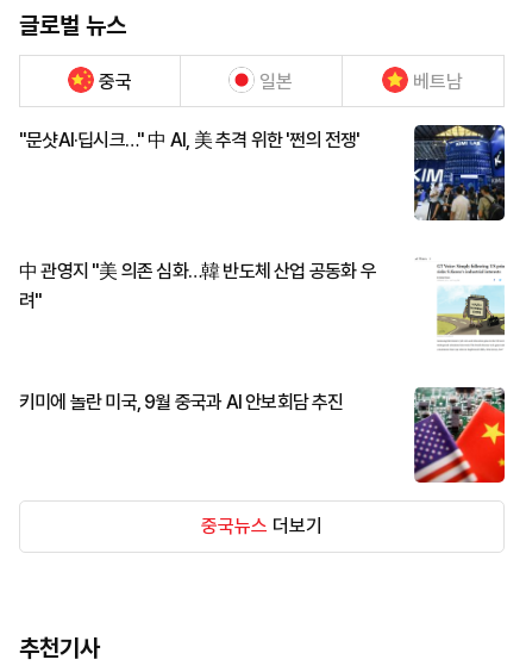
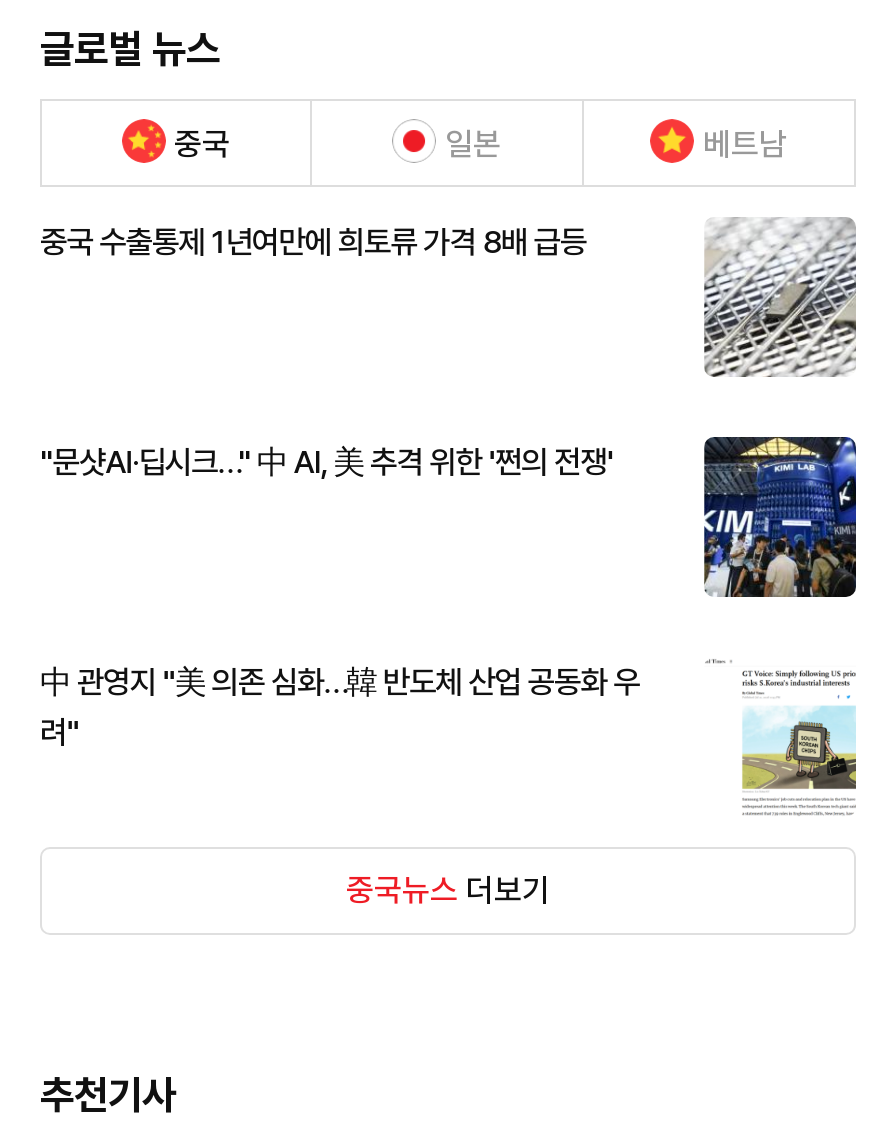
none -> [40,223,586,261] 중국 수출통제 1년여만에 희토류 가격 8배 급등
none -> [702,217,858,377] [image]
moved [412,124,507,223] -> [700,435,860,601]: [image]
moved [19,260,376,312] -> [40,663,640,751]: 中 관영지 "美 의존 심화…韓 반도체 산업 공동화 우 | 려"
[19,391,343,414] 키미에 놀란 미국, 9월 중국과 AI 안보회담 추진 -> none
[413,386,506,484] [image] -> none

